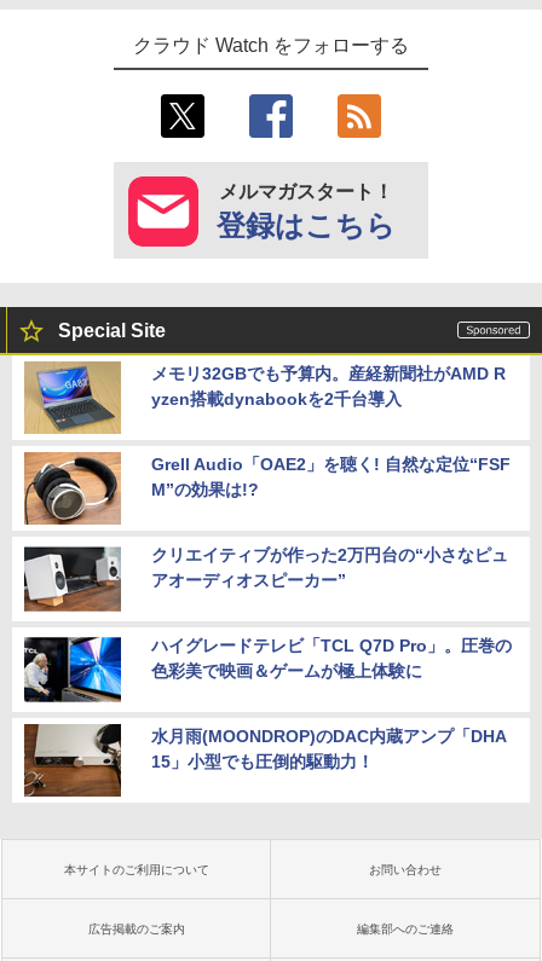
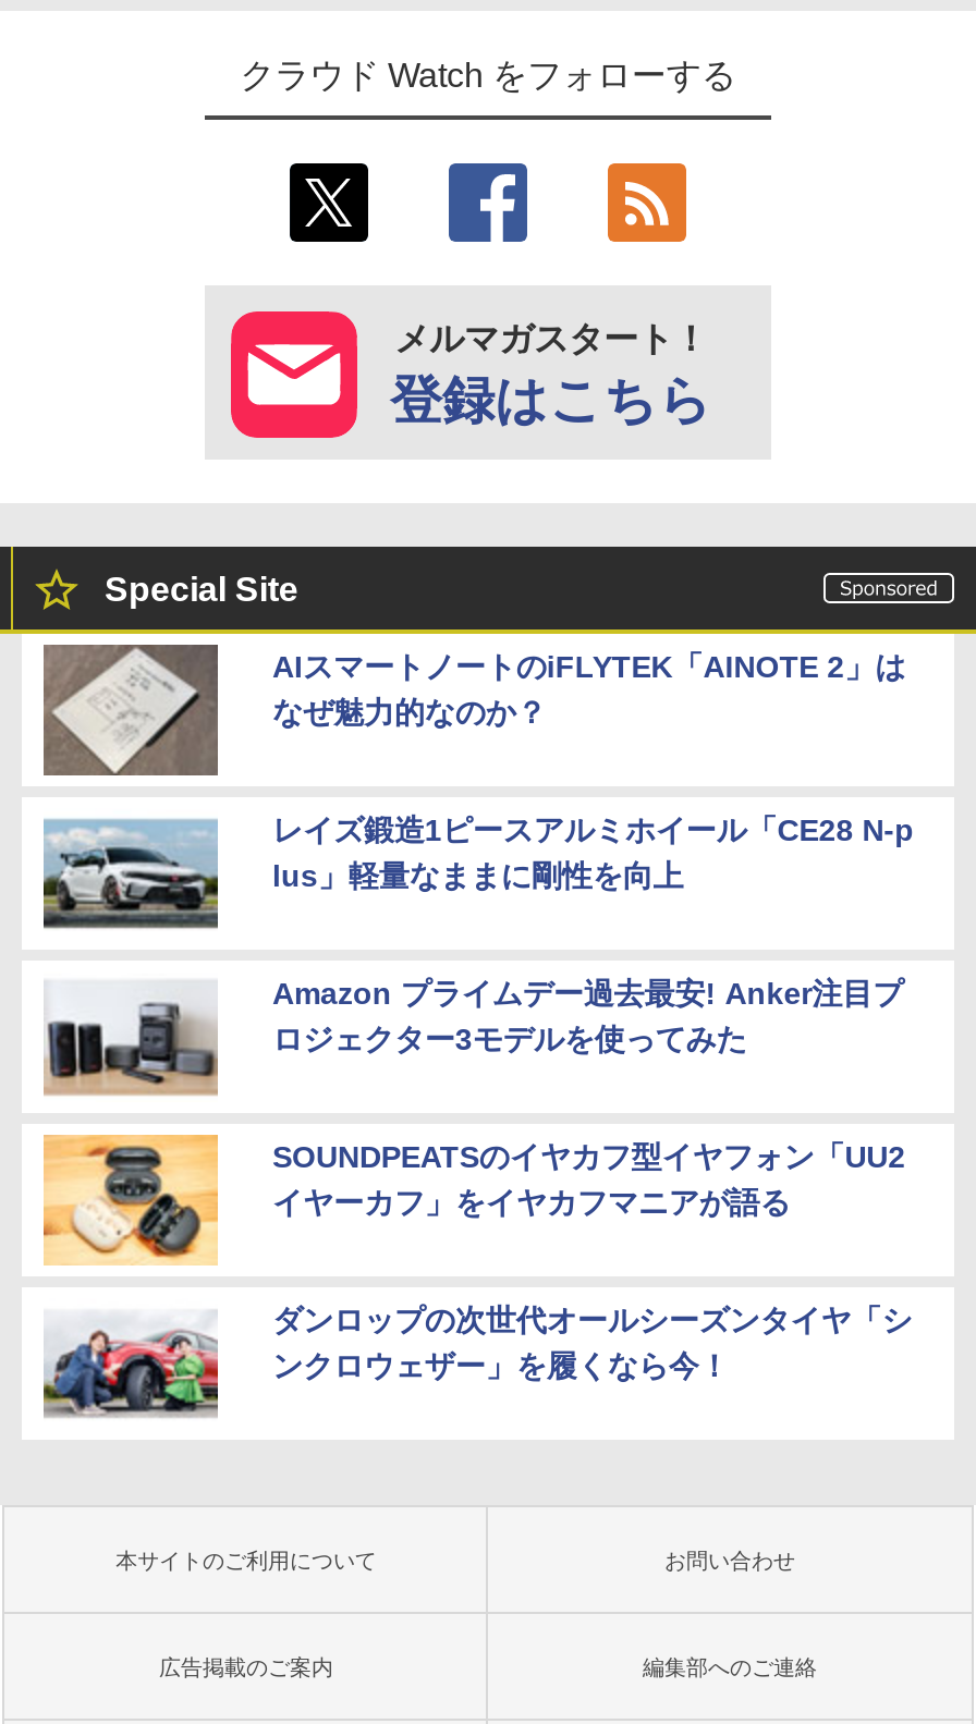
[24,361,505,435] [image] | メモリ32GBでも予算内。産経新聞社がAMD R | yzen搭載dynabookを2千台導入 -> [41,645,905,778] [image] | AIスマートノートのiFLYTEK「AINOTE 2」は | なぜ魅力的なのか？
[23,451,510,526] [image] | Grell Audio「OAE2」を聴く! 自然な定位“FSF | M”の効果は!? -> [41,808,914,939] [image] | レイズ鍛造1ピースアルミホイール「CE28 N-p | lus」軽量なままに剛性を向上
[23,545,508,610] [image] | クリエイティブが作った2万円台の“小さなピュ | アオーディオスピーカー” -> [44,976,903,1096] [image] | Amazon プライムデー過去最安! Anker注目プ | ロジェクター3モデルを使ってみた
[23,633,511,705] [image] | ハイグレードテレビ「TCL Q7D Pro」。圧巻の | 色彩美で映画＆ゲームが極上体験に -> [41,1133,906,1268] [image] | SOUNDPEATSのイヤカフ型イヤフォン「UU2 | イヤーカフ」をイヤカフマニアが語る
[23,723,506,798] [image] | 水月雨(MOONDROP)のDAC内蔵アンプ「DHA | 15」小型でも圧倒的駆動力！ -> [41,1298,912,1429] [image] | ダンロップの次世代オールシーズンタイヤ「シ | ンクロウェザー」を履くなら今！

